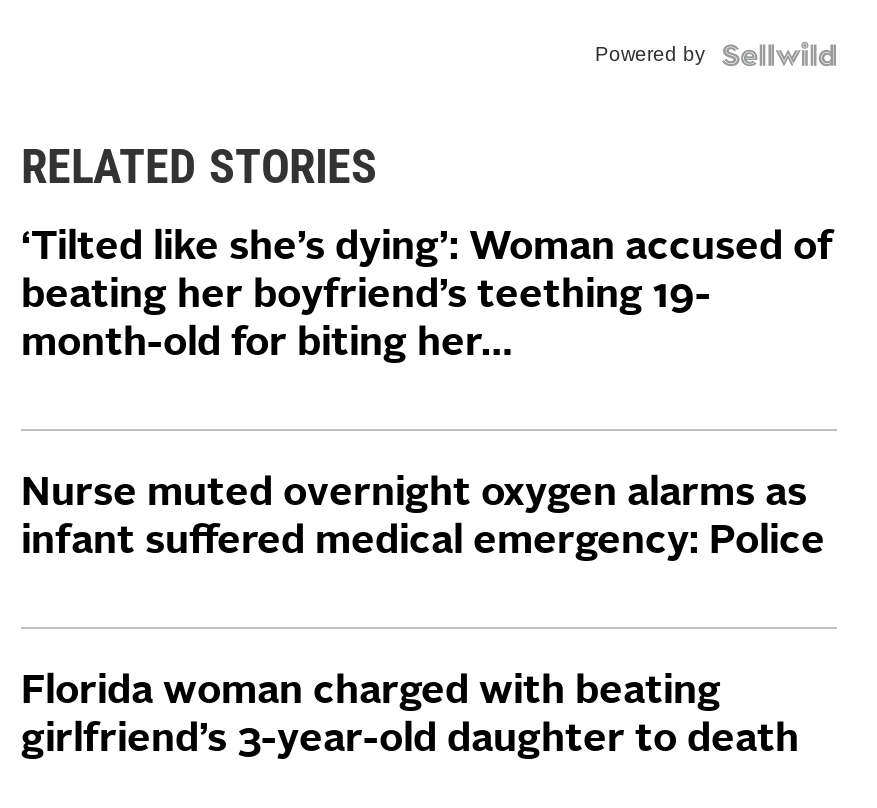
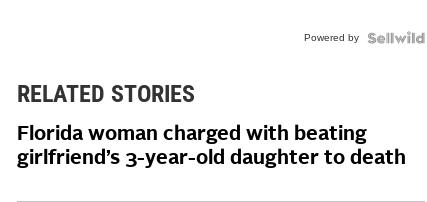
[21,229,833,365] ‘Tilted like she’s dying’: Woman accused of | beating her boyfriend’s teething 19- | month-old for biting her… -> none
[21,475,825,563] Nurse muted overnight oxygen alarms as | infant suffered medical emergency: Police -> none

